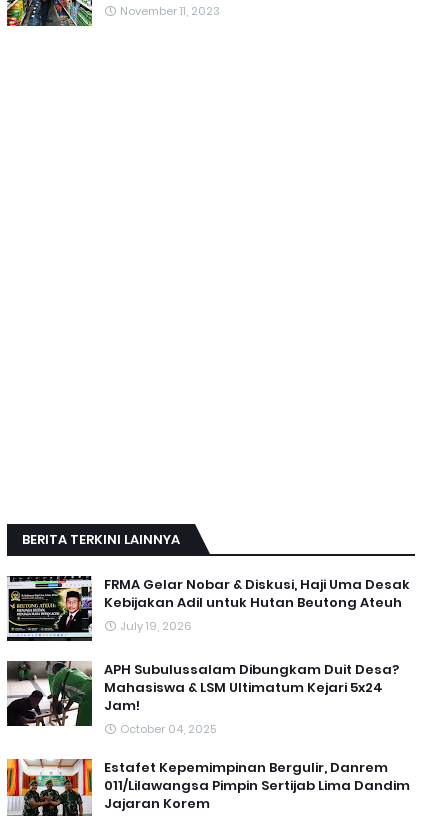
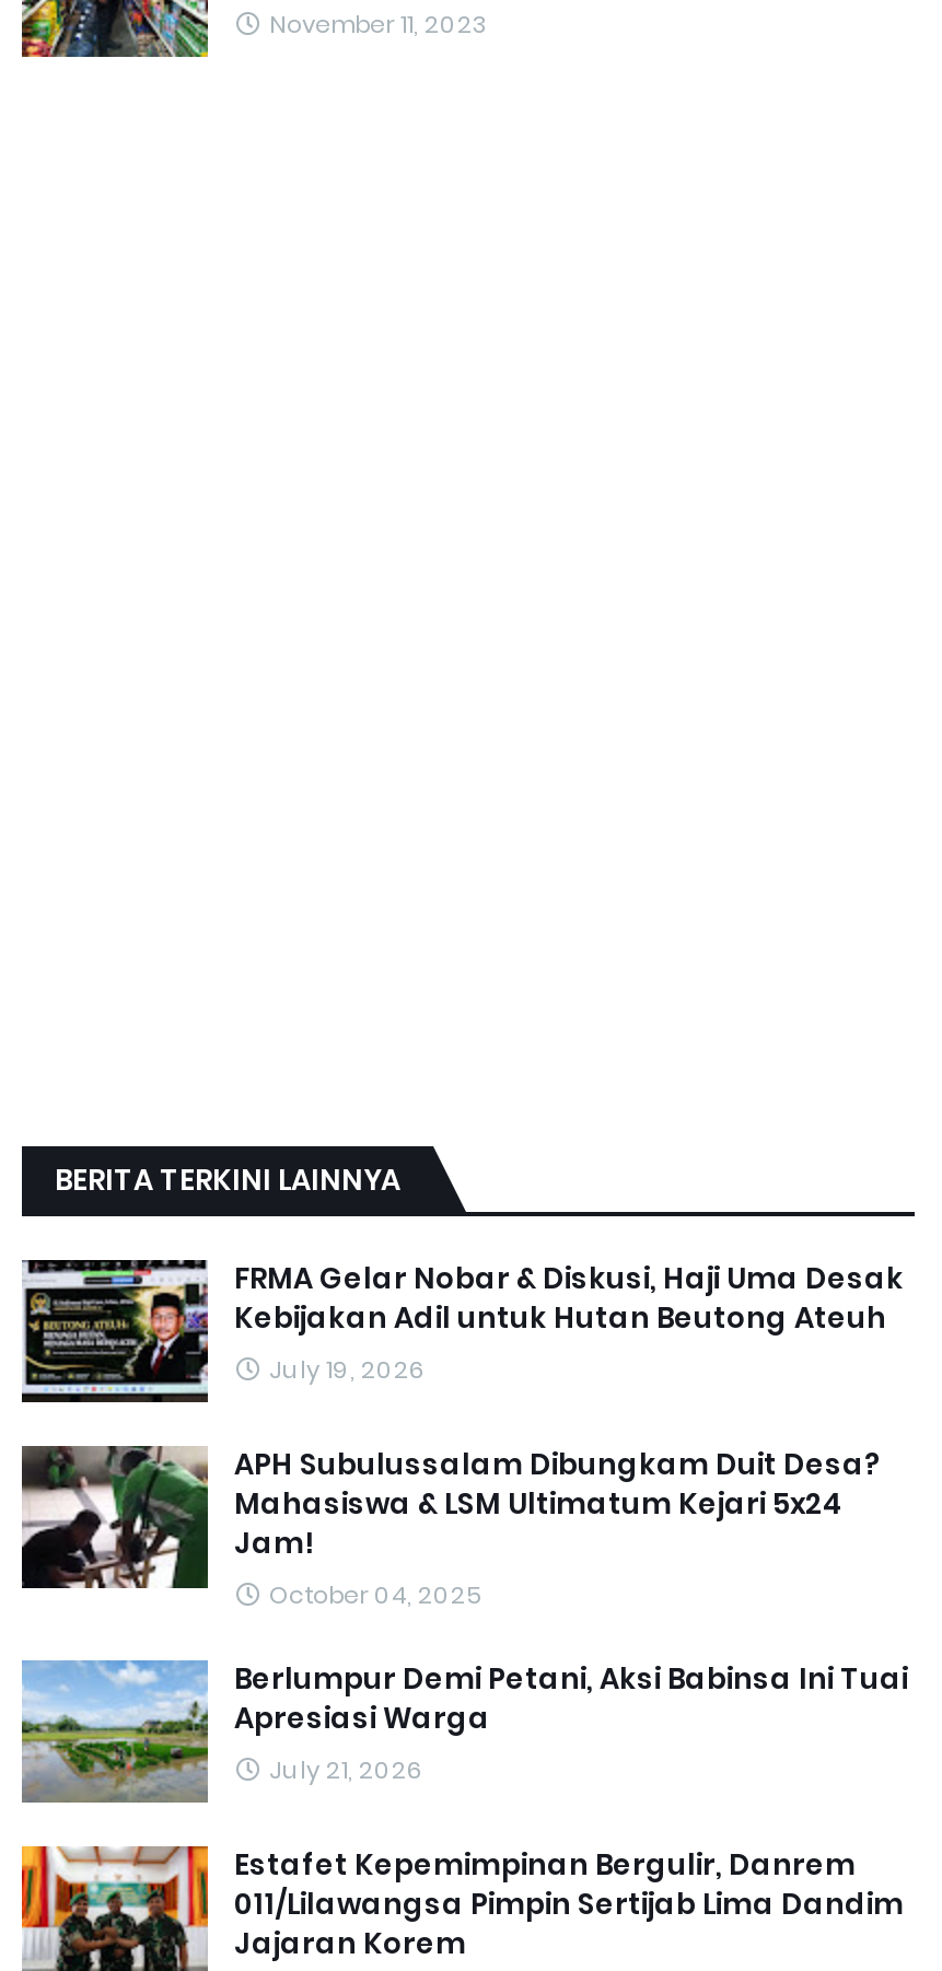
none -> [20,1658,908,1805] [image] | Berlumpur Demi Petani, Aksi Babinsa Ini Tuai | Apresiasi Warga | July 21, 2026

